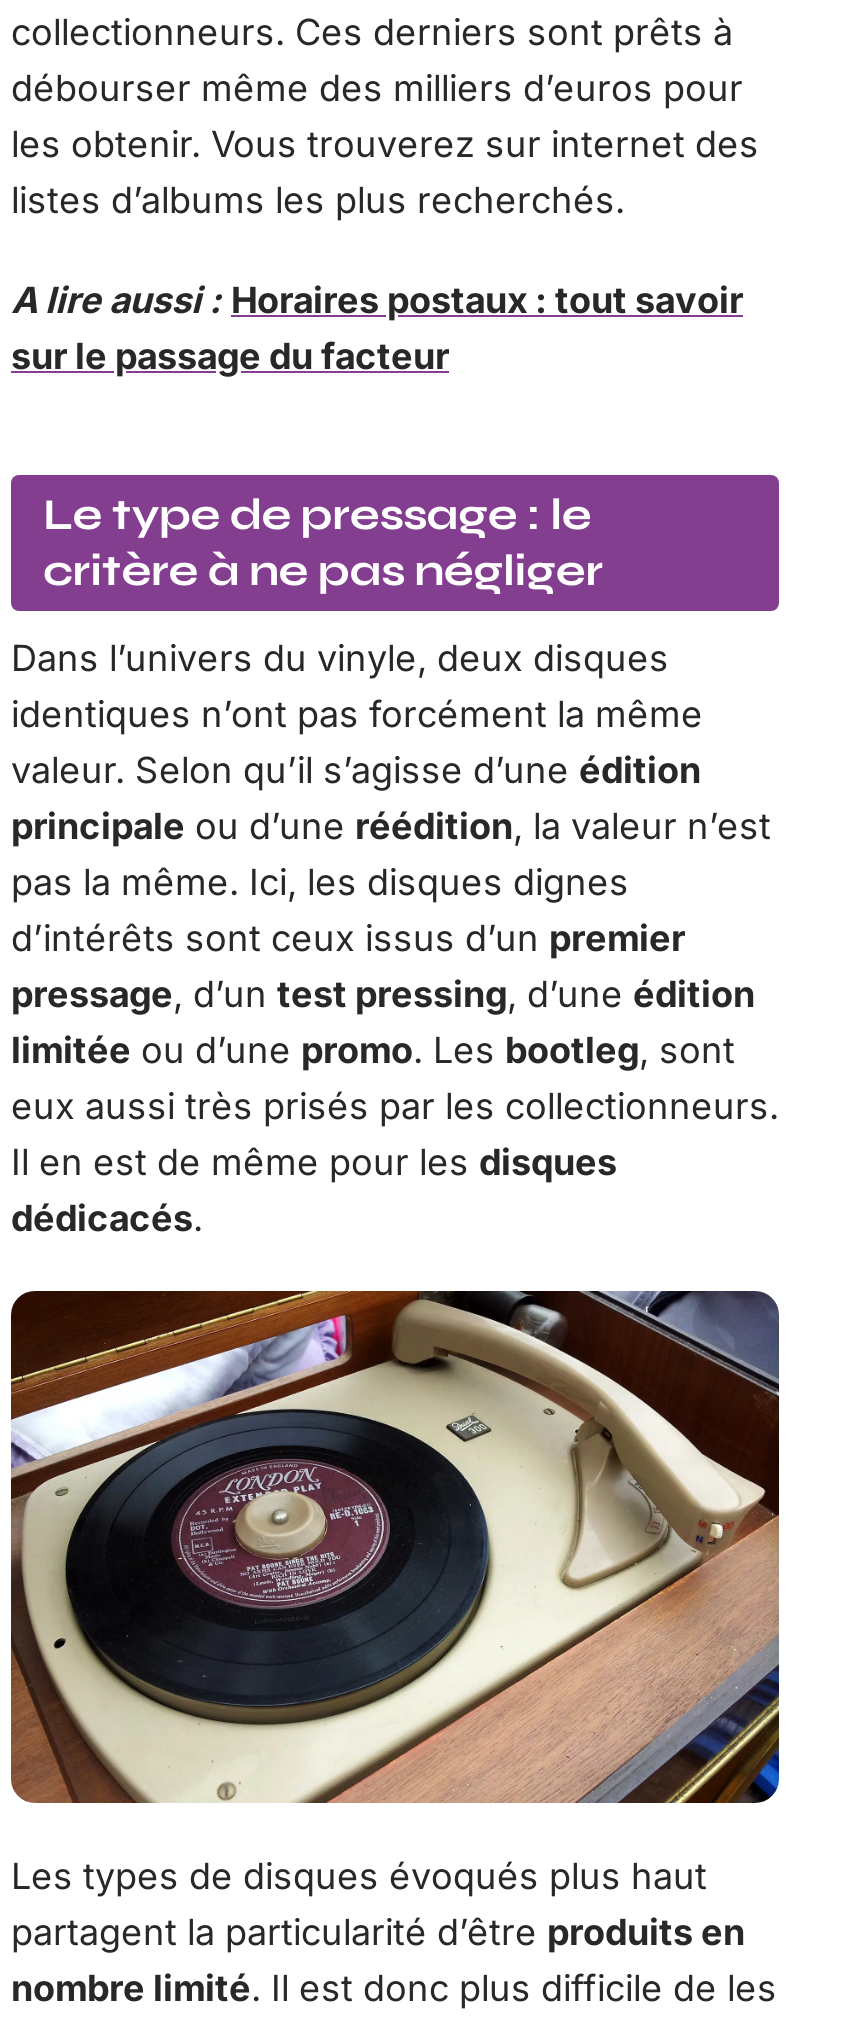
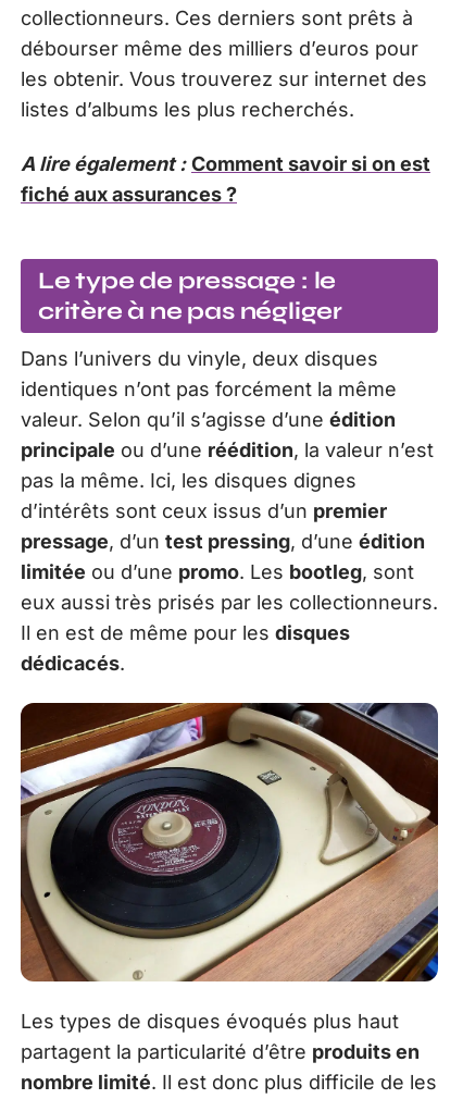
[11,280,743,378] A lire aussi : Horaires postaux : tout savoir | sur le passage du facteur -> [21,153,430,206] A lire également : Comment savoir si on est | fiché aux assurances ?

